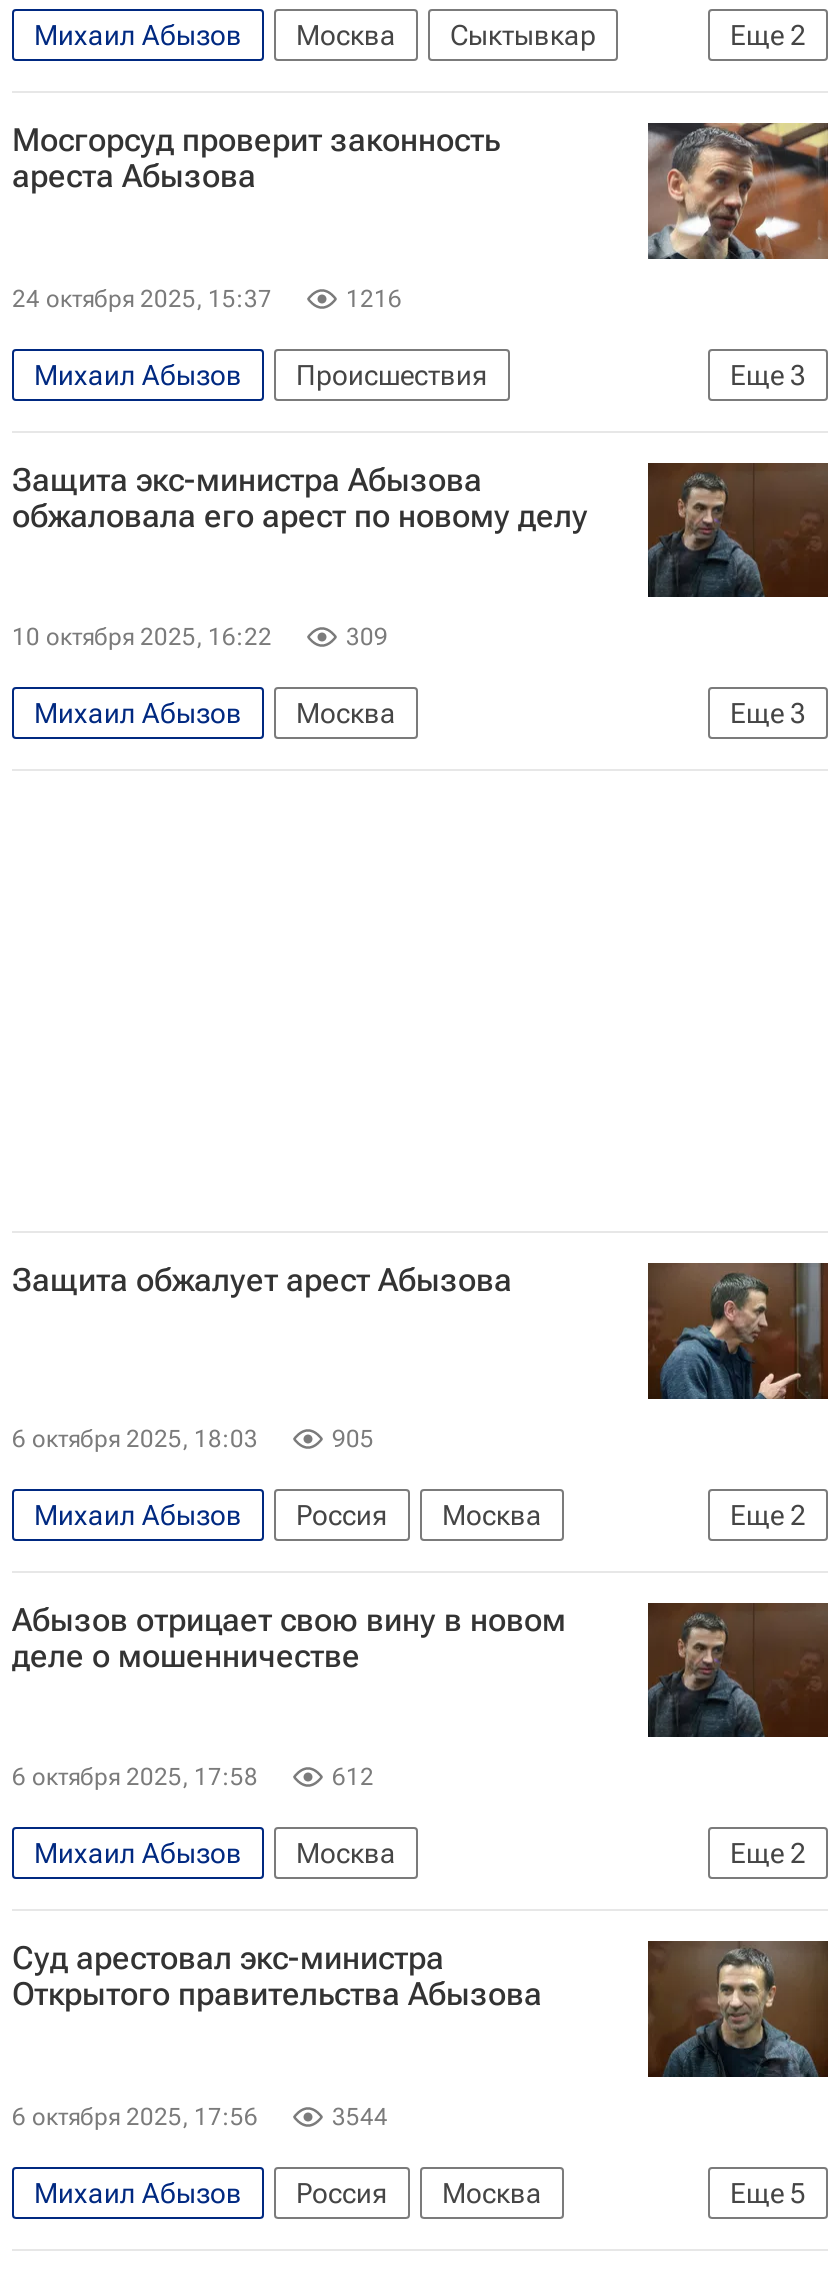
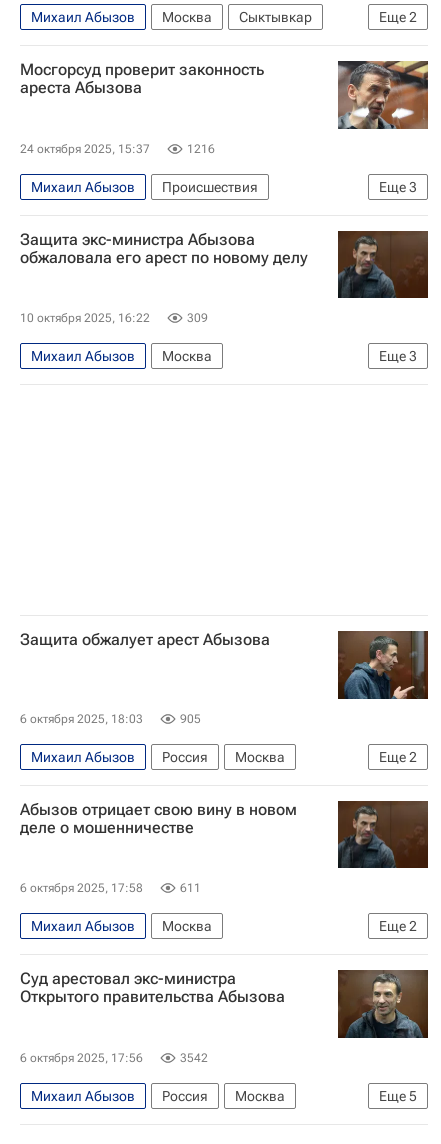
[332,1763,374,1791] 612 -> [180,881,201,895] 611
[332,2102,388,2130] 3544 -> [180,1050,208,1064] 3542

